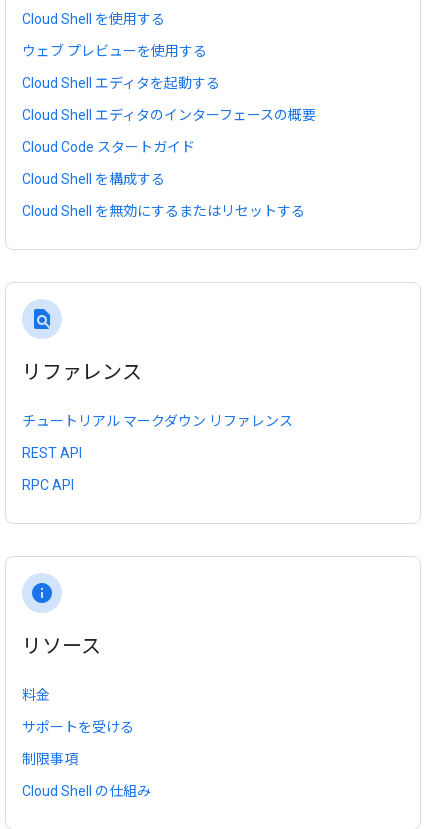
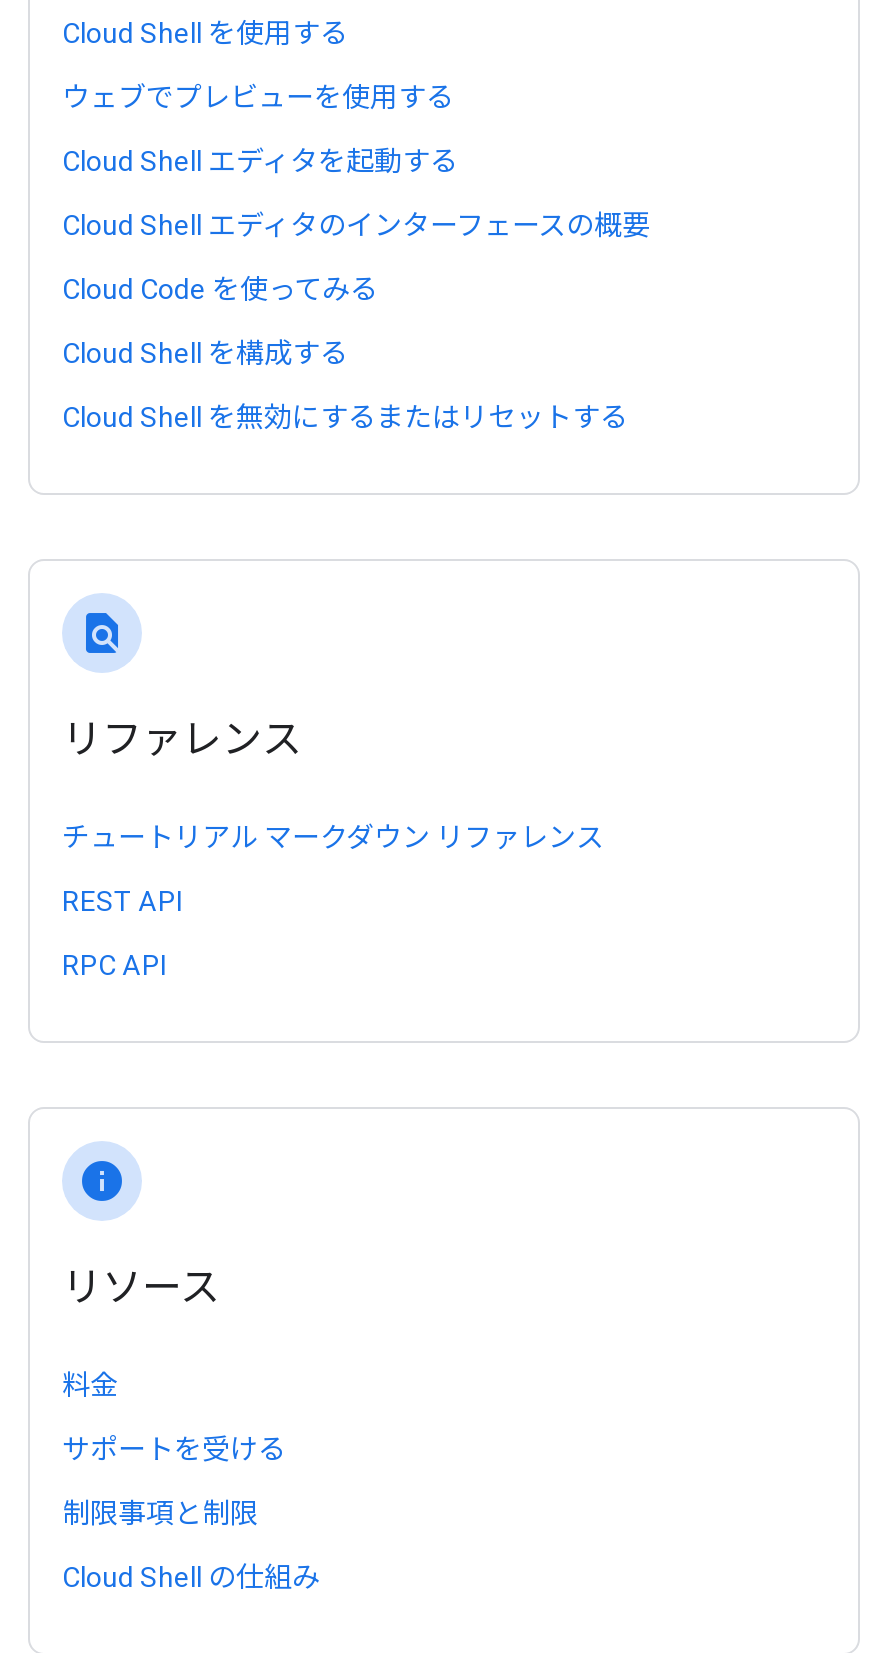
[22,43,207,59] ウェブ プレビューを使用する -> [62,81,454,113] ウェブでプレビューを使用する
[22,139,195,155] Cloud Code スタートガイド -> [62,273,378,305] Cloud Code を使ってみる
[22,751,78,767] 制限事項 -> [62,1497,258,1529] 制限事項と制限

